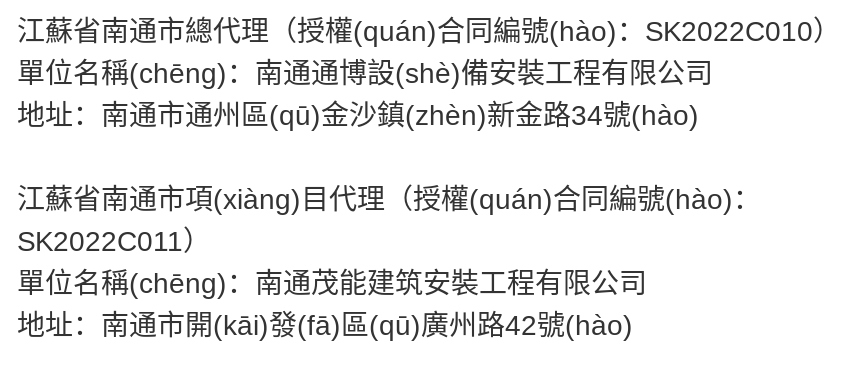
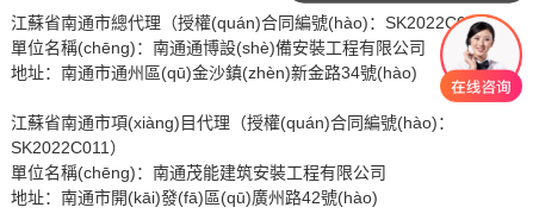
none -> [439,21,523,103] [image]

